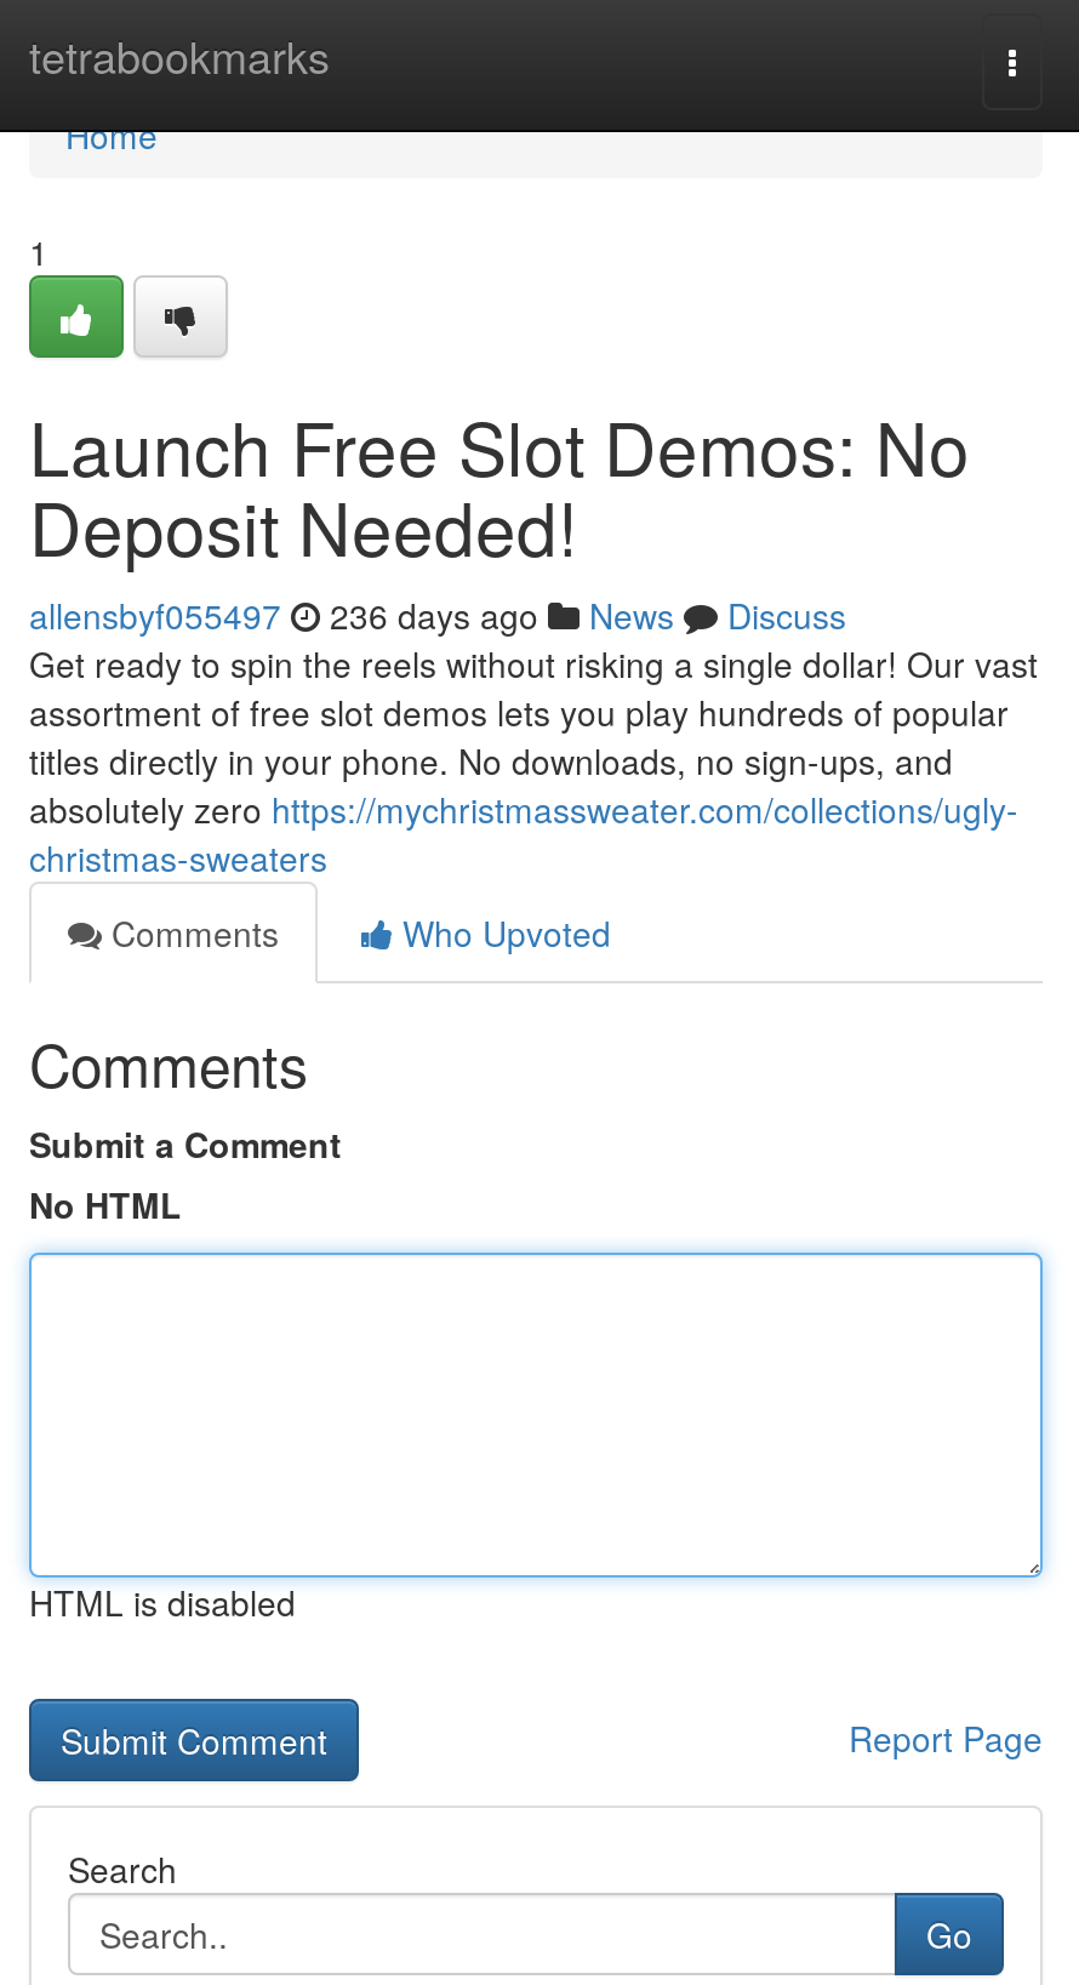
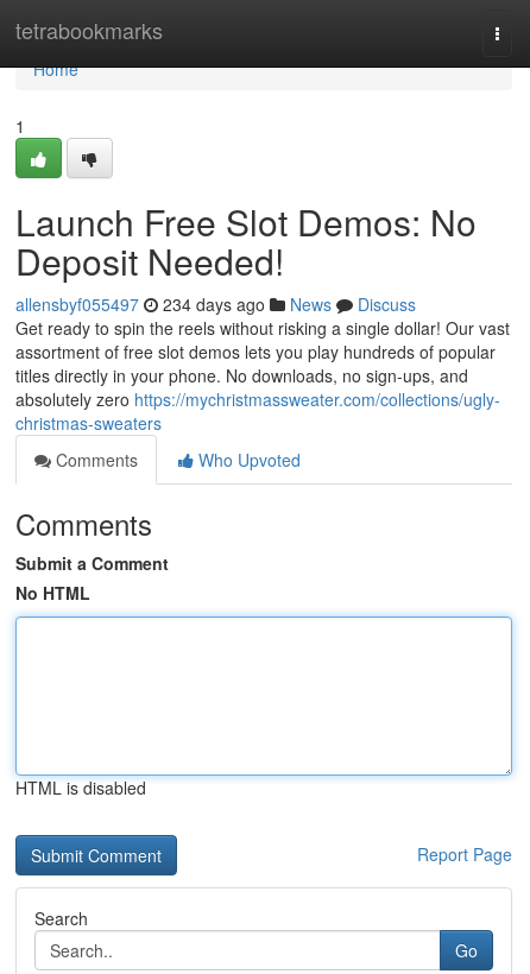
[29,591,846,639] allensbyf055497 236 days ago News Discuss -> [15,292,416,316] allensbyf055497 234 days ago News Discuss

